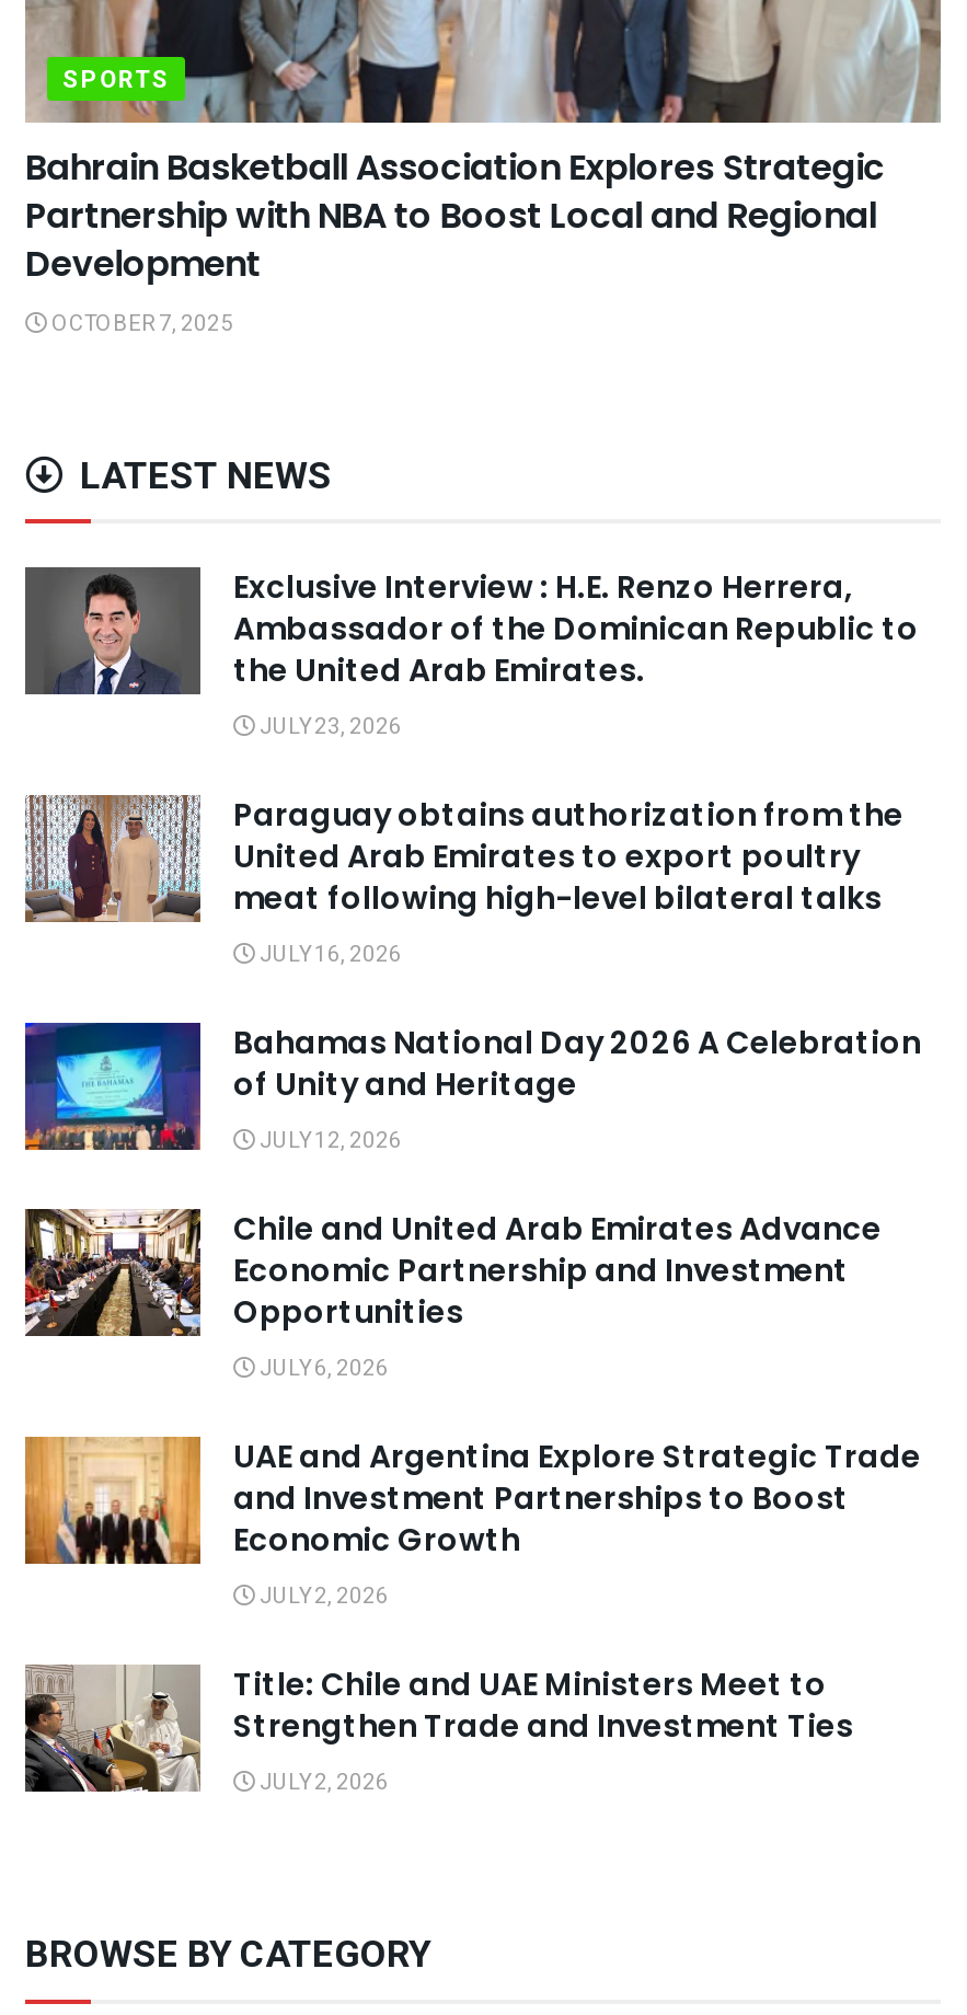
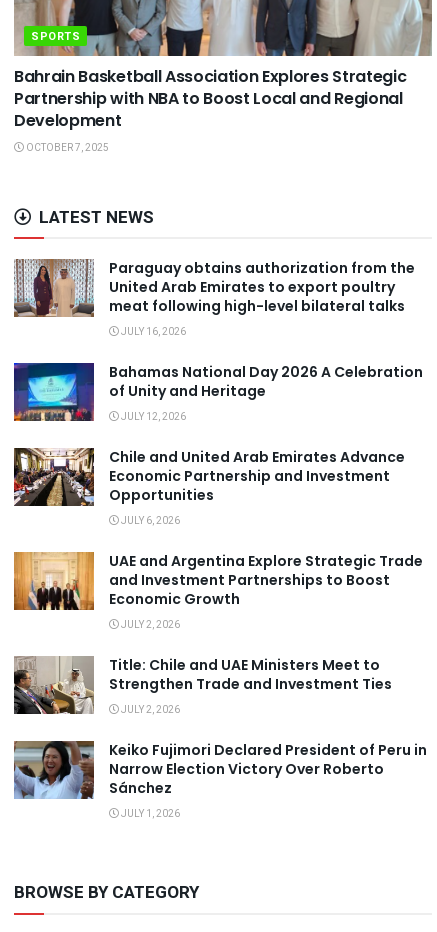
[25,566,919,743] [image] | Exclusive Interview : H.E. Renzo Herrera, | Ambassador of the Dominican Republic to | the United Arab Emirates. | JULY 23, 2026 -> none
moved [21,791,921,1799] -> [12,257,423,717]: [image] | Paraguay obtains authorization from the | United Arab Emirates to export poultry | ... | Strengthen Trade and Investment Ties | JULY 2, 2026
none -> [13,740,427,821] [image] | Keiko Fujimori Declared President of Peru in | Narrow Election Victory Over Roberto | Sánchez | JULY 1, 2026

